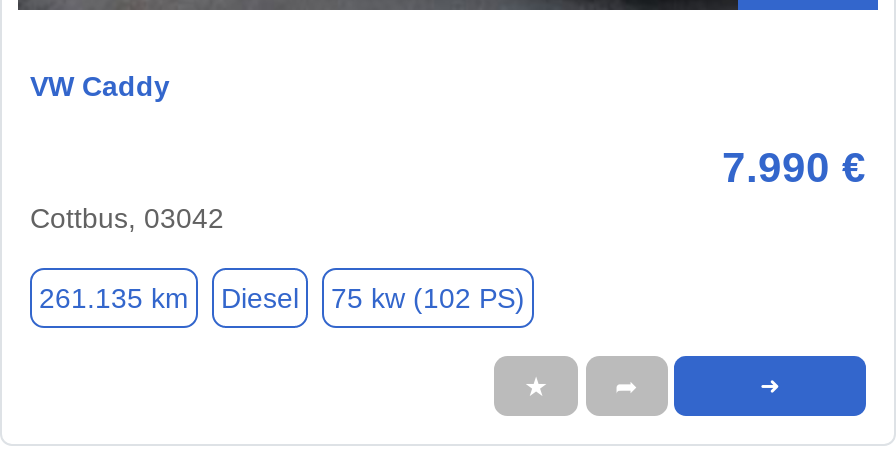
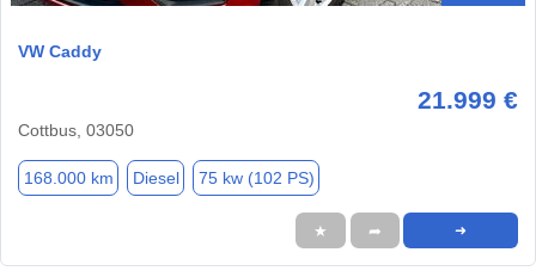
[722,145,866,191] 7.990 € -> [418,87,518,114] 21.999 €
[30,203,224,235] Cottbus, 03042 -> [18,121,134,140] Cottbus, 03050
[39,282,525,314] 261.135 km Diesel 75 kw (102 PS) -> [23,168,314,187] 168.000 km Diesel 75 kw (102 PS)

